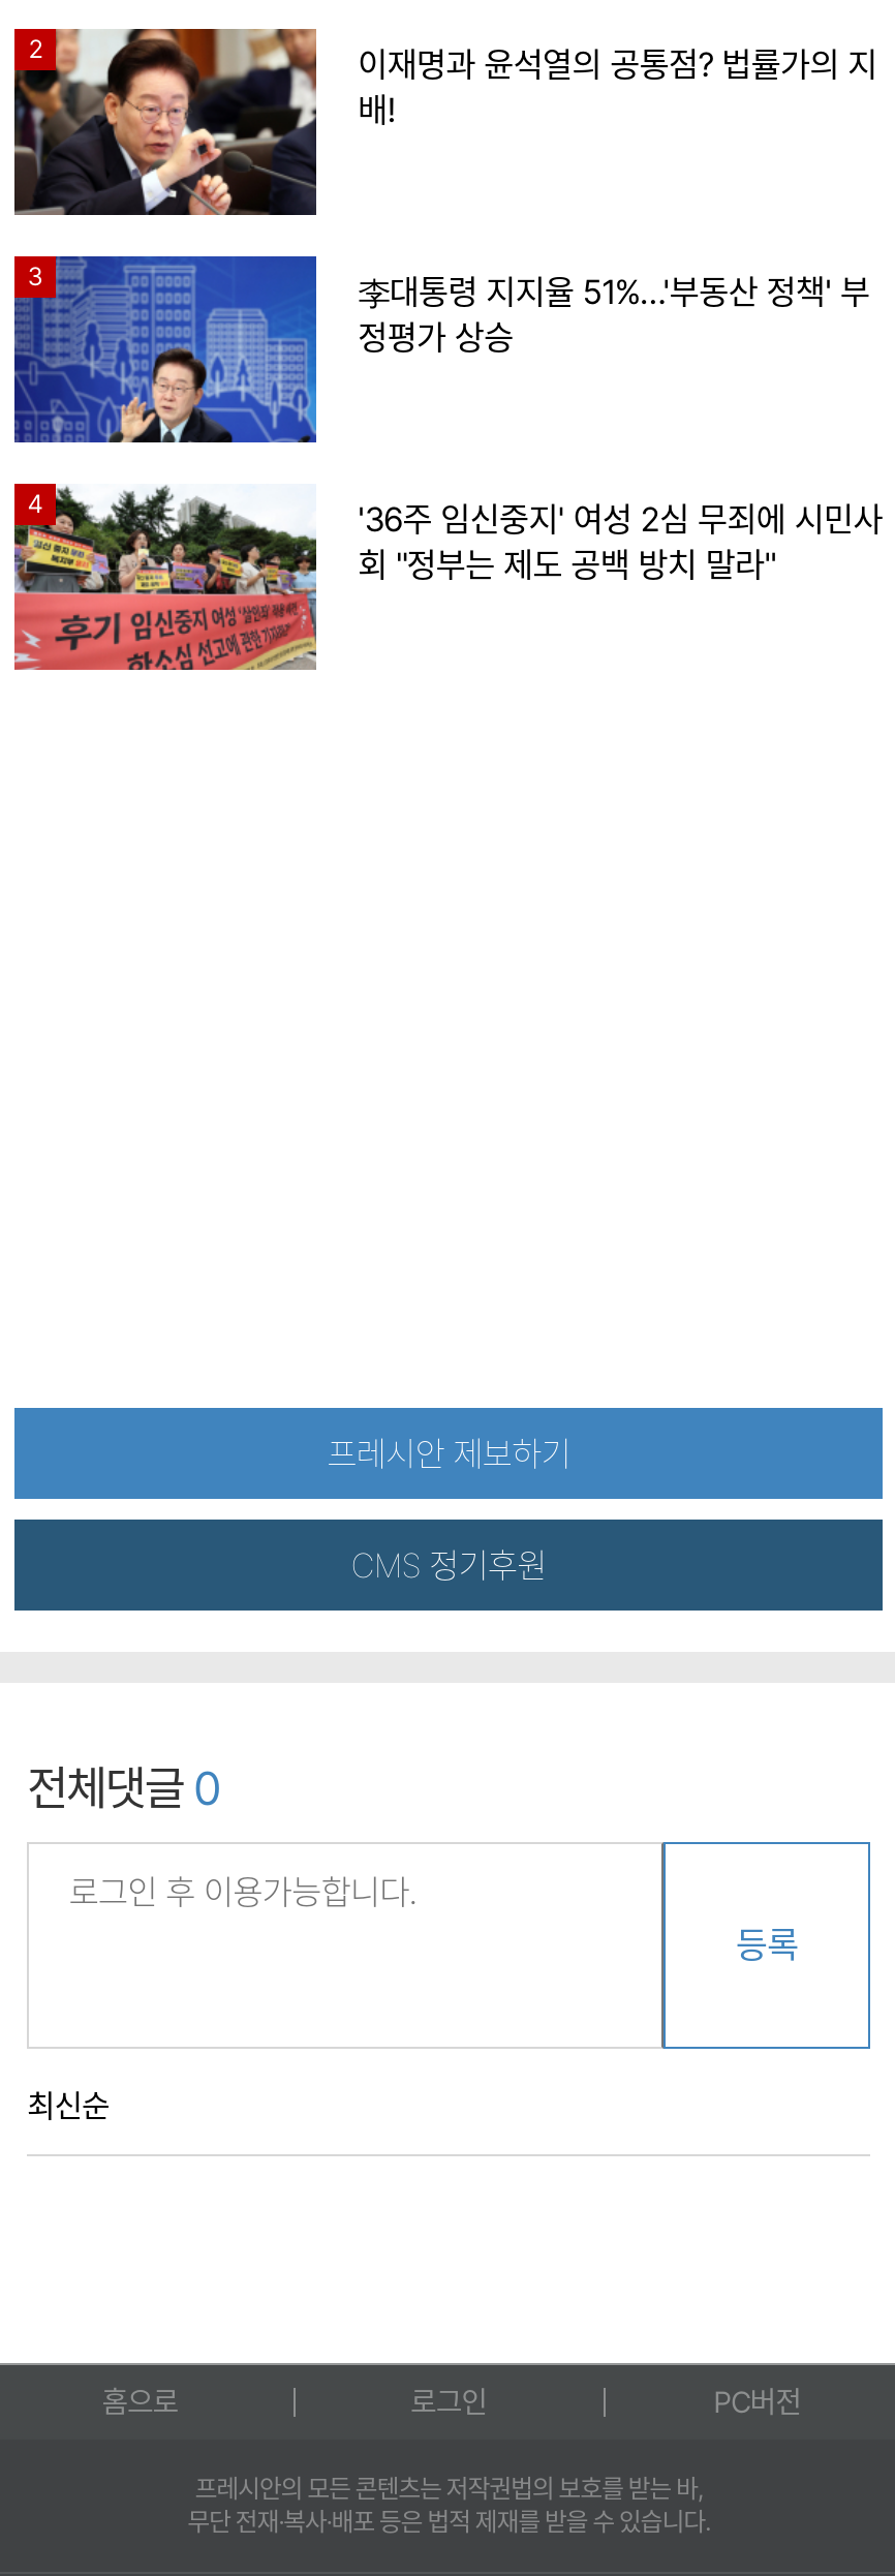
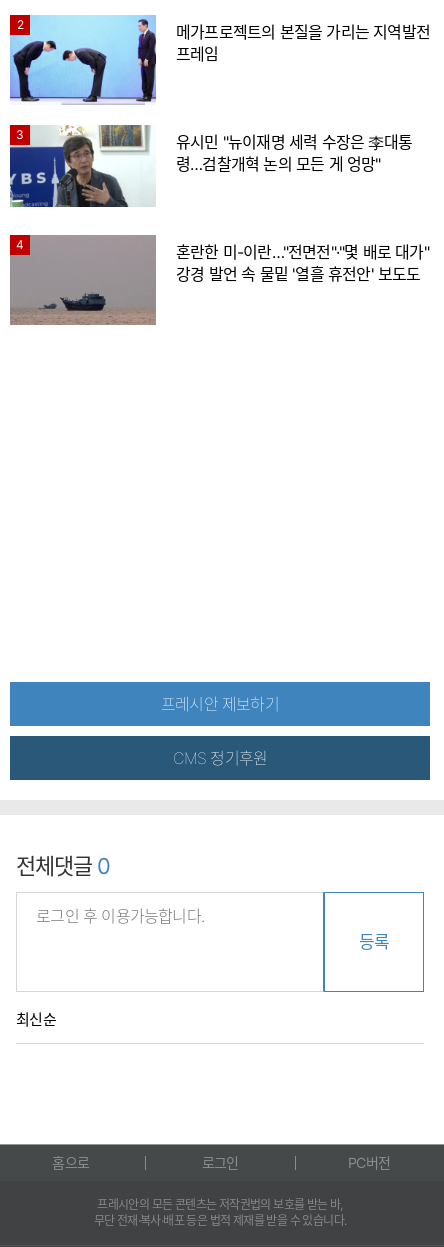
[12,27,877,217] [image] | 이재명과 윤석열의 공통점? 법률가의 지 | 배! -> [9,14,430,105] [image] | 메가프로젝트의 본질을 가리는 지역발전 | 프레임
[12,254,869,444] [image] | 李대통령 지지율 51%…'부동산 정책' 부 | 정평가 상승 -> [9,124,412,215] [image] | 유시민 "뉴이재명 세력 수장은 李대통 | 령…검찰개혁 논의 모든 게 엉망"
[14,484,882,670] [image] | '36주 임신중지' 여성 2심 무죄에 시민사 | 회 "정부는 제도 공백 방치 말라" -> [10,234,429,325] [image] | 혼란한 미-이란…"전면전"·"몇 배로 대가" | 강경 발언 속 물밑 '열흘 휴전안' 보도도

